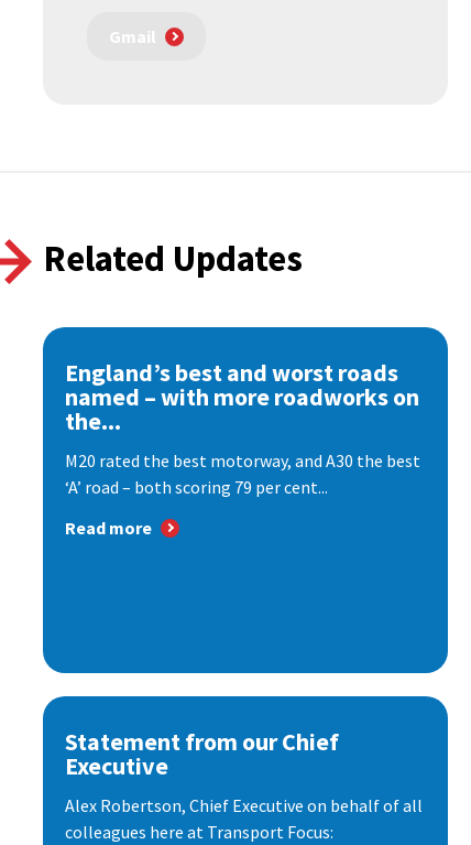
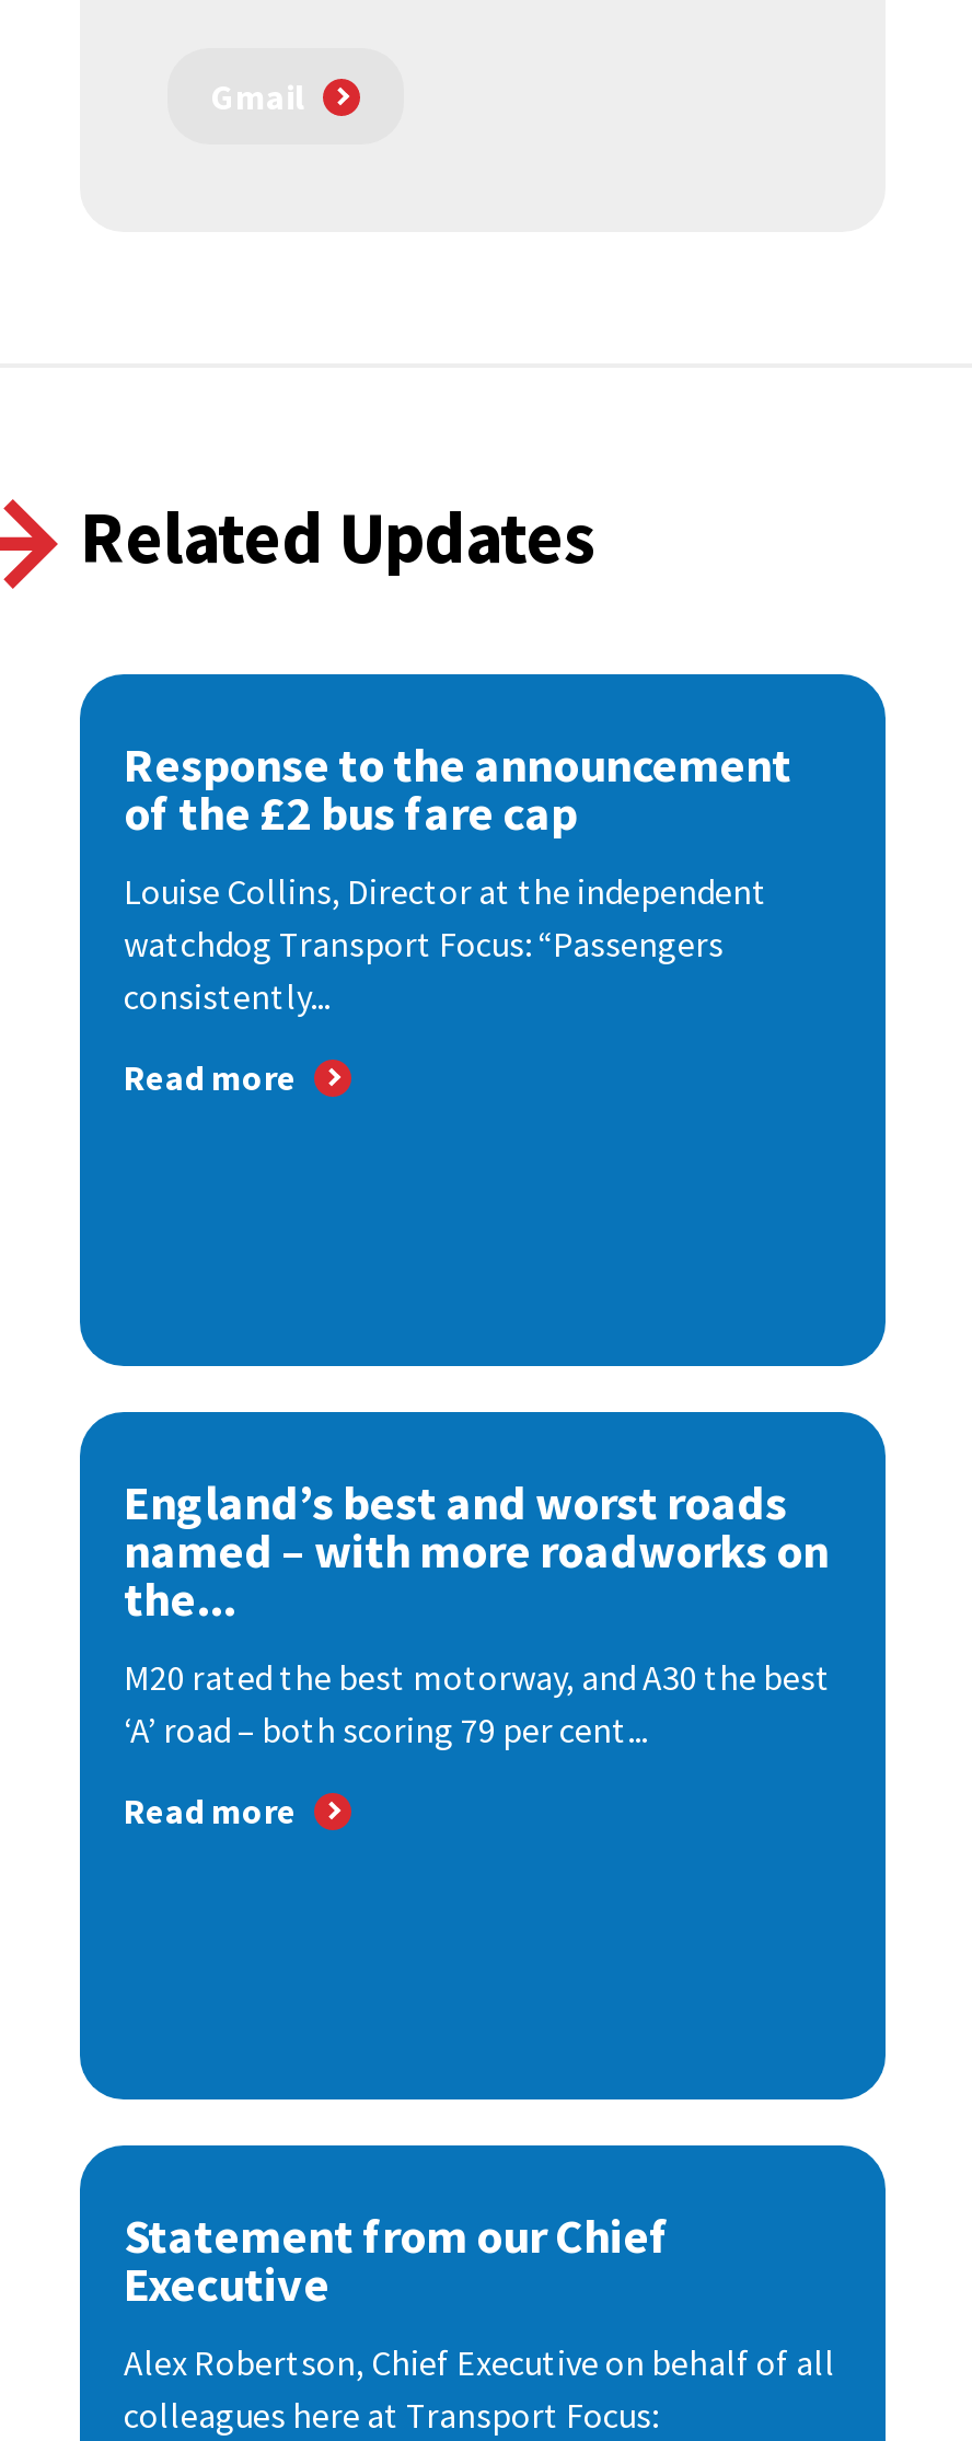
none -> [124,734,791,1100] Response to the announcement | of the £2 bus fare cap | Louise Collins, Director at the independent | watchdog Transport Focus: “Passengers | consistently... | Read more

